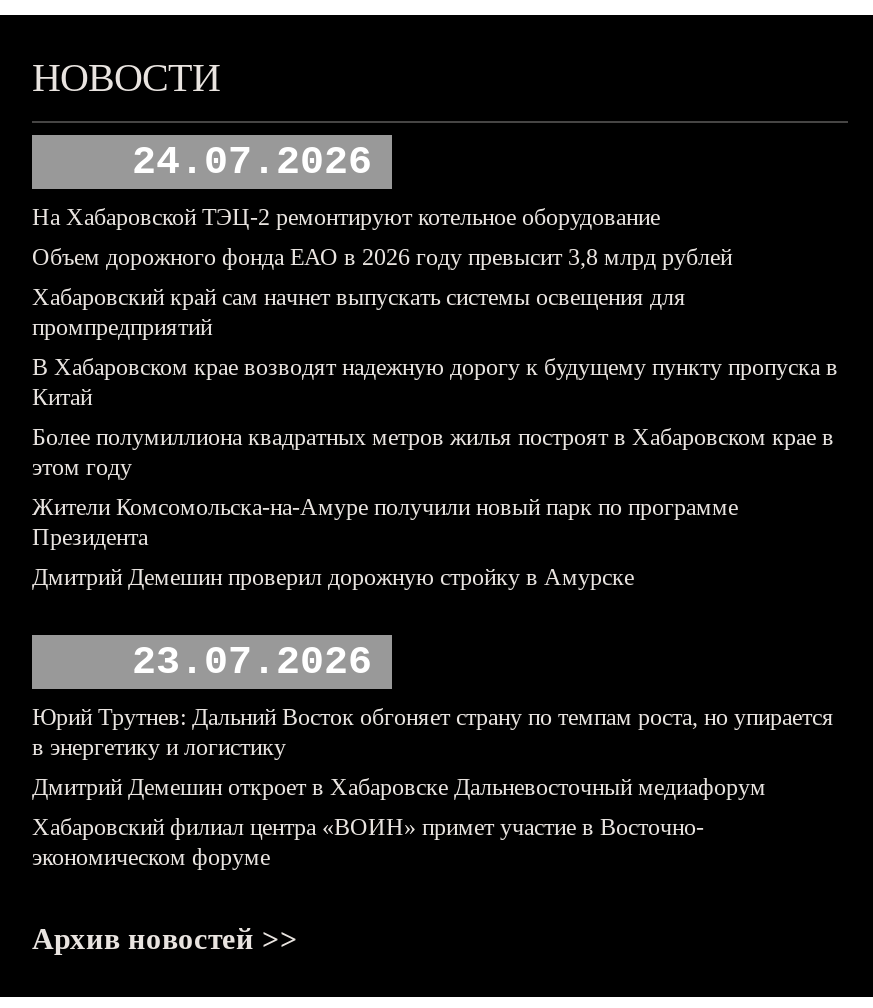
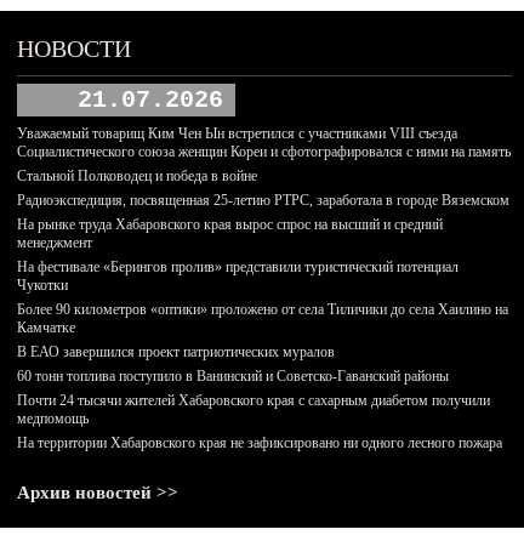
[32,139,838,871] 24.07.2026 | На Хабаровской ТЭЦ-2 ремонтируют котельное оборудование | Объем дорожного фонда ЕАО в 2026 году превысит 3,8 млрд рублей | Хабаровский край сам начнет выпускать системы освещения для | промпредприятий | В Хабаровском крае возводят надежную дорогу к будущему пункту пропуска в | Китай | Более полумиллиона квадратных метров жилья построят в Хабаровском крае в | этом году | Жители Комсомольска-на-Амуре получили новый парк по программе | Президента | Дмитрий Демешин проверил дорожную стройку в Амурске | 23.07.2026 | Юрий Трутнев: Дальний Восток обгоняет страну по темпам роста, но упирается | в энергетику и логистику | Дмитрий Демешин откроет в Хабаровске Дальневосточный медиафорум | Хабаровский филиал центра «ВОИН» примет участие в Восточно- | экономическом форуме -> [17,86,511,451] 21.07.2026 | Уважаемый товарищ Ким Чен Ын встретился с участниками VIII съезда | Социалистического союза женщин Кореи и сфотографировался с ними на память | Стальной Полководец и победа в войне | Радиоэкспедиция, посвященная 25-летию РТРС, заработала в городе Вяземском | На рынке труда Хабаровского края вырос спрос на высший и средний | менеджмент | На фестивале «Берингов пролив» представили туристический потенциал | Чукотки | Более 90 километров «оптики» проложено от села Тиличики до села Хаилино на | Камчатке | В ЕАО завершился проект патриотических муралов | 60 тонн топлива поступило в Ванинский и Советско-Гаванский районы | Почти 24 тысячи жителей Хабаровского края с сахарным диабетом получили | медпомощь | На территории Хабаровского края не зафиксировано ни одного лесного пожара

